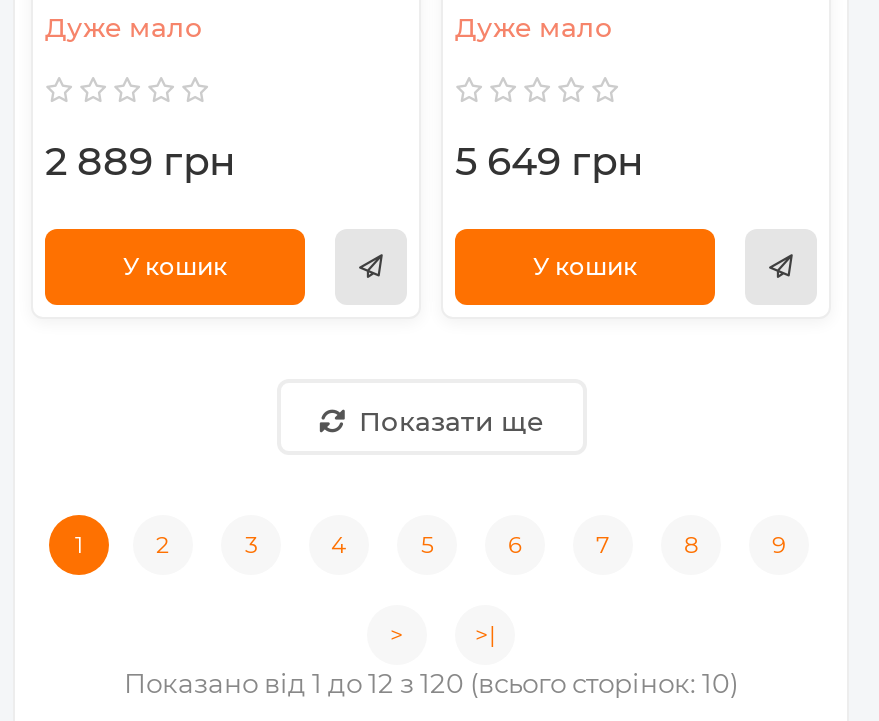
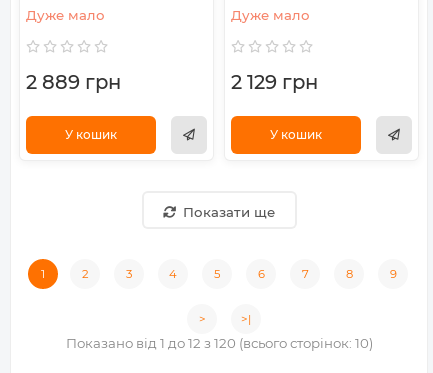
[455,138,643,186] 5 649 грн -> [231,70,318,94] 2 129 грн

